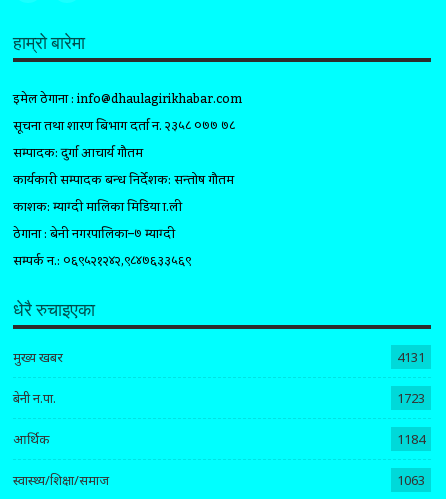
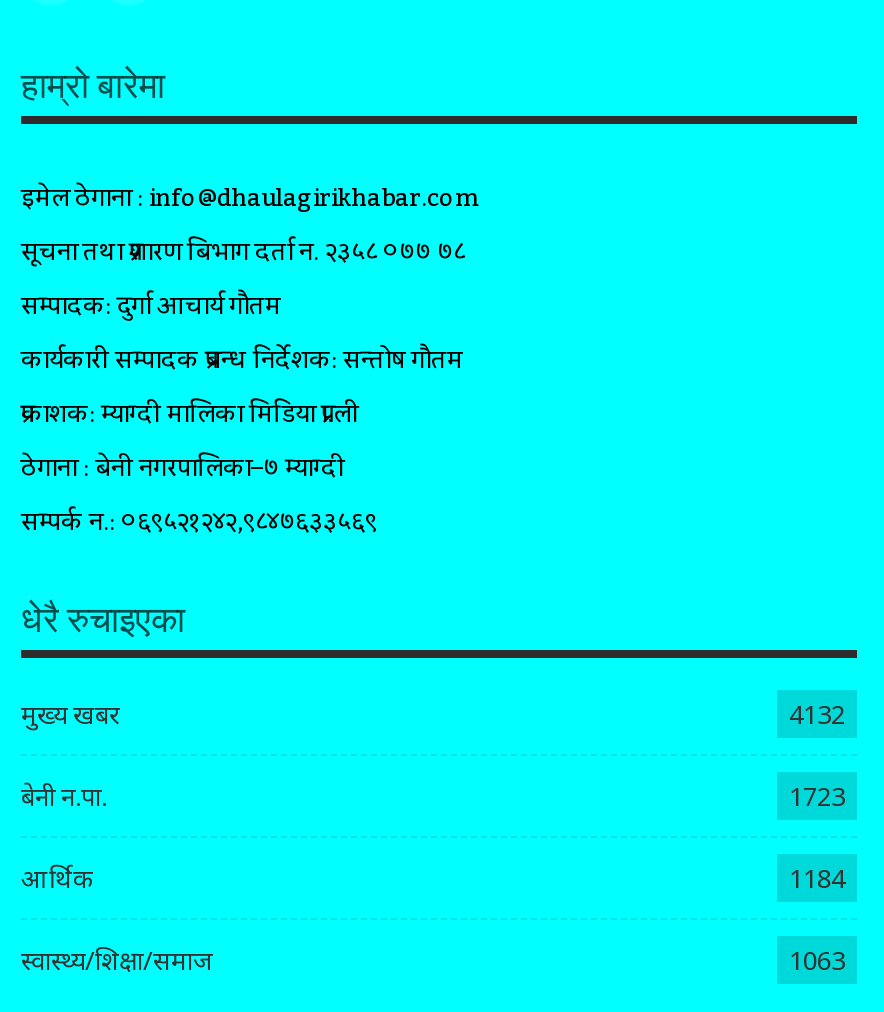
[397,348,425,366] 4131 -> [789,696,845,732] 4132

